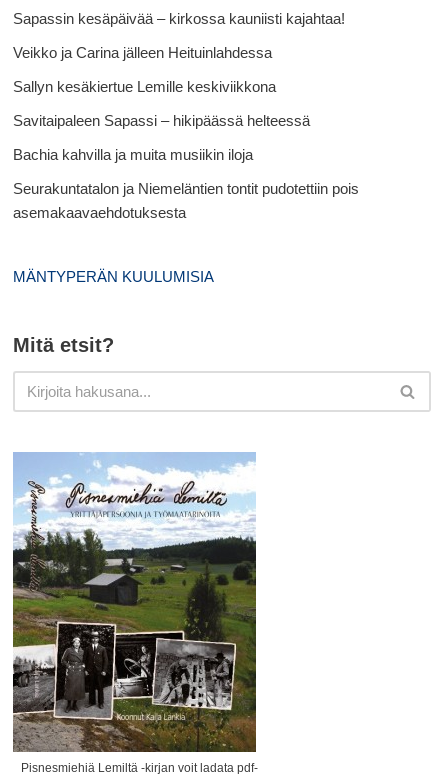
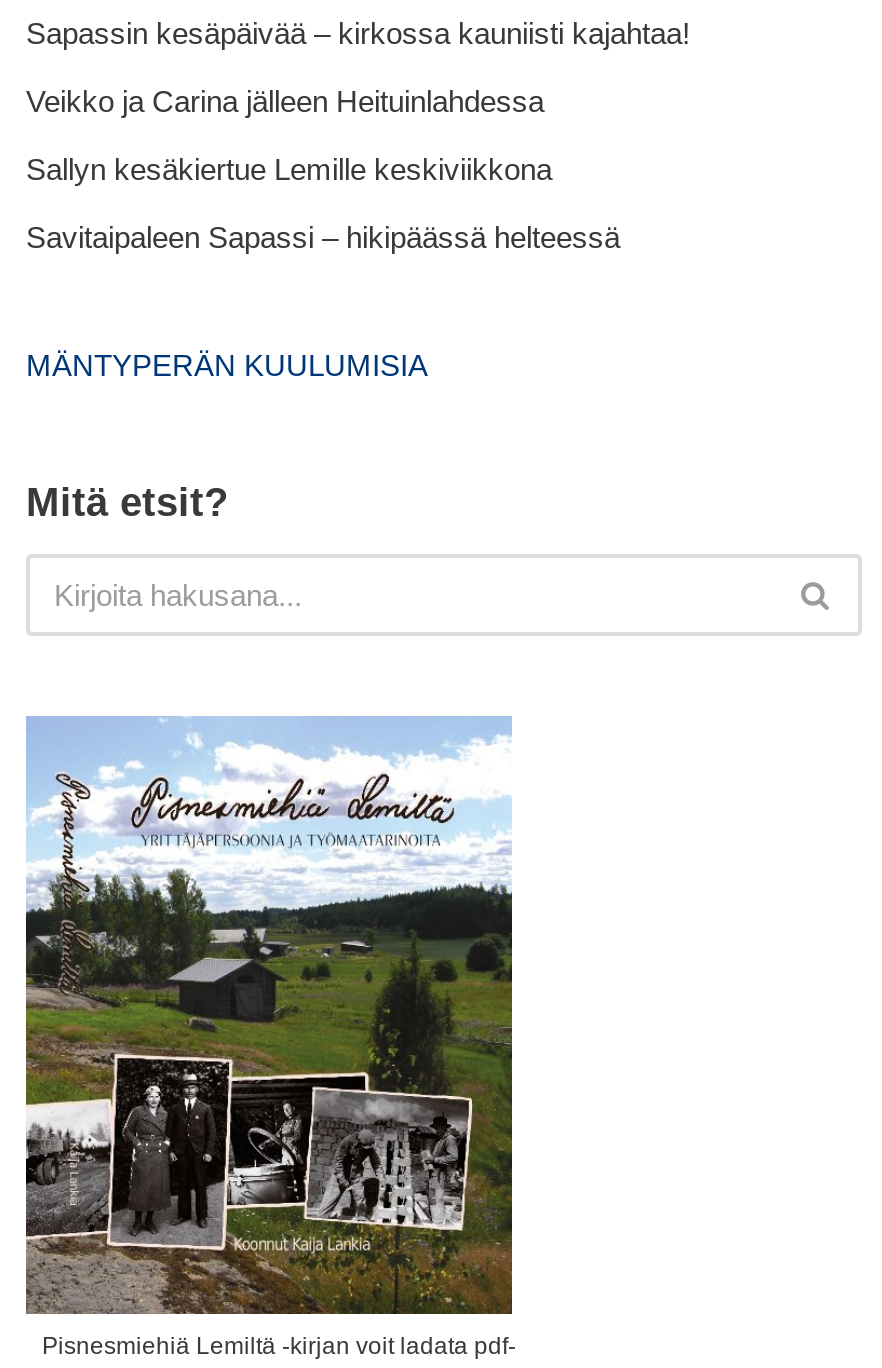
[13,146,359,221] Bachia kahvilla ja muita musiikin iloja | Seurakuntatalon ja Niemeläntien tontit pudotettiin pois | asemakaavaehdotuksesta -> none

